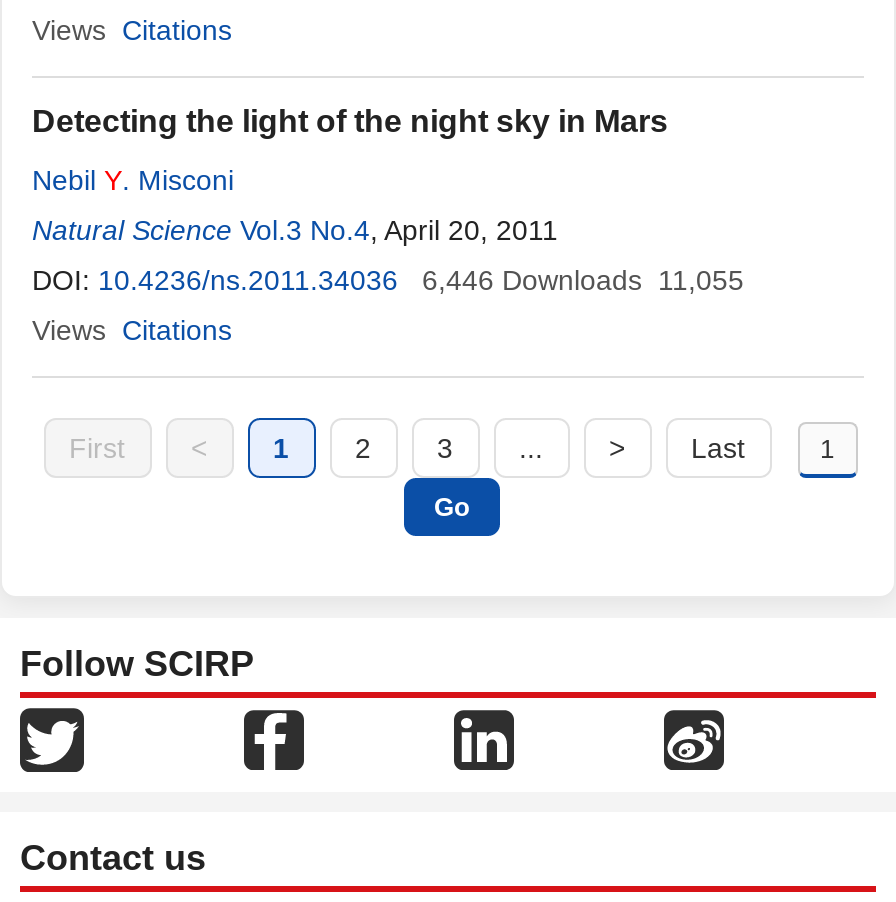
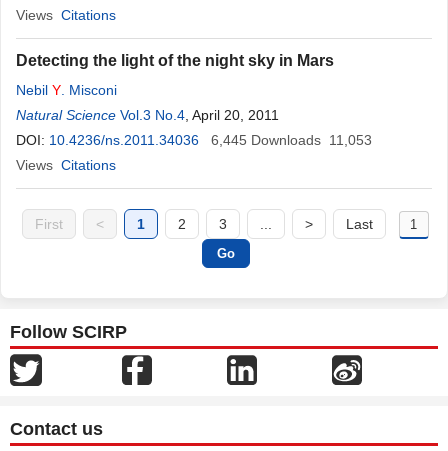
[32,264,744,296] DOI: 10.4236/ns.2011.34036 6,446 Downloads 11,055 -> [16,132,372,148] DOI: 10.4236/ns.2011.34036 6,445 Downloads 11,053

